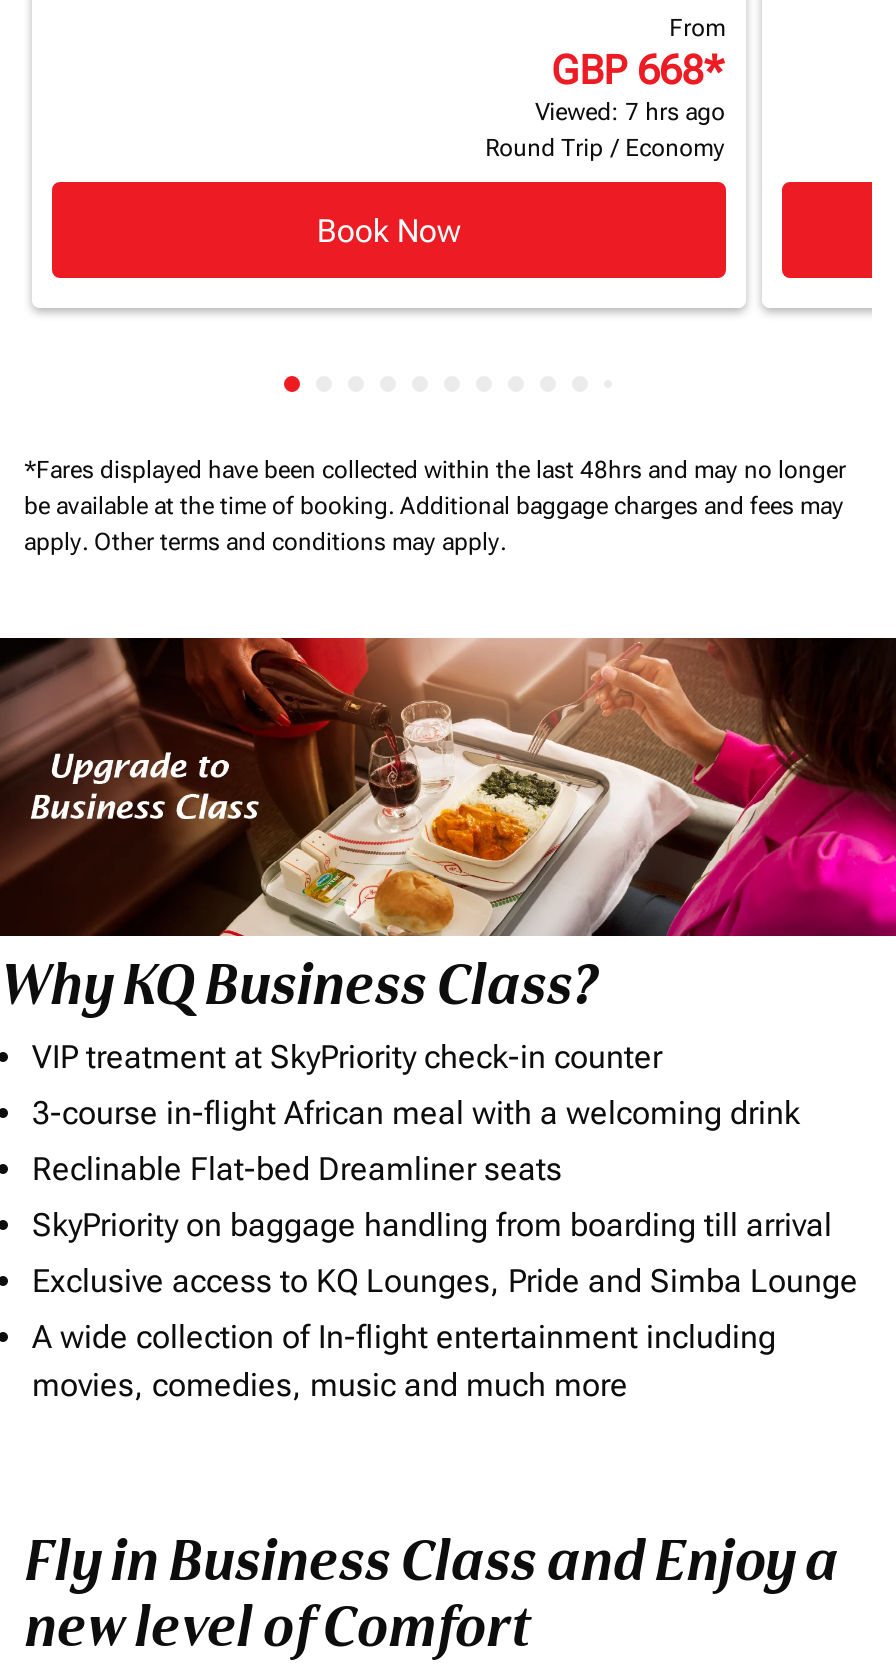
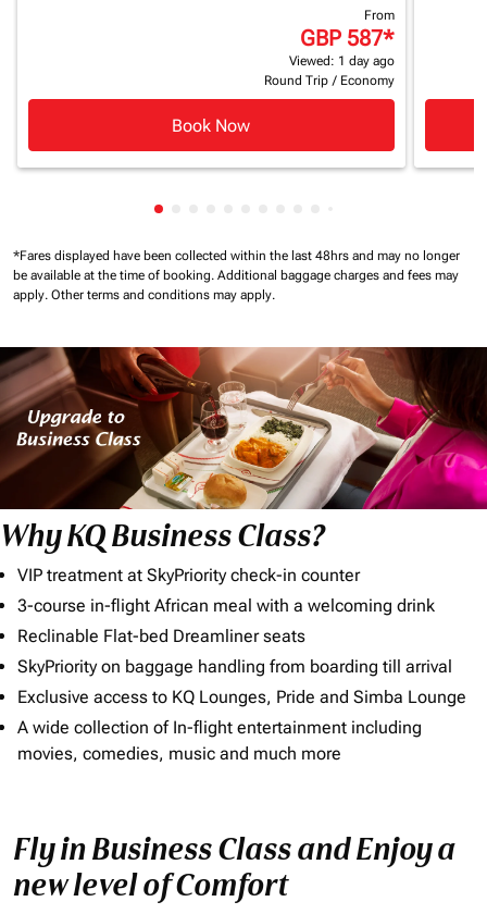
[551,46,725,94] GBP 668* -> [300,25,394,51] GBP 587*
[535,98,725,126] Viewed: 7 hrs ago -> [289,53,394,69] Viewed: 1 day ago

